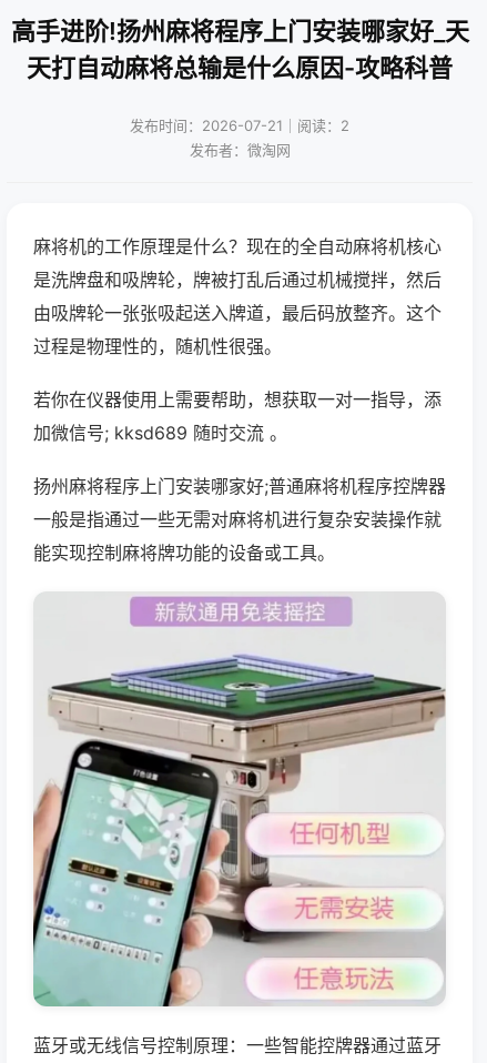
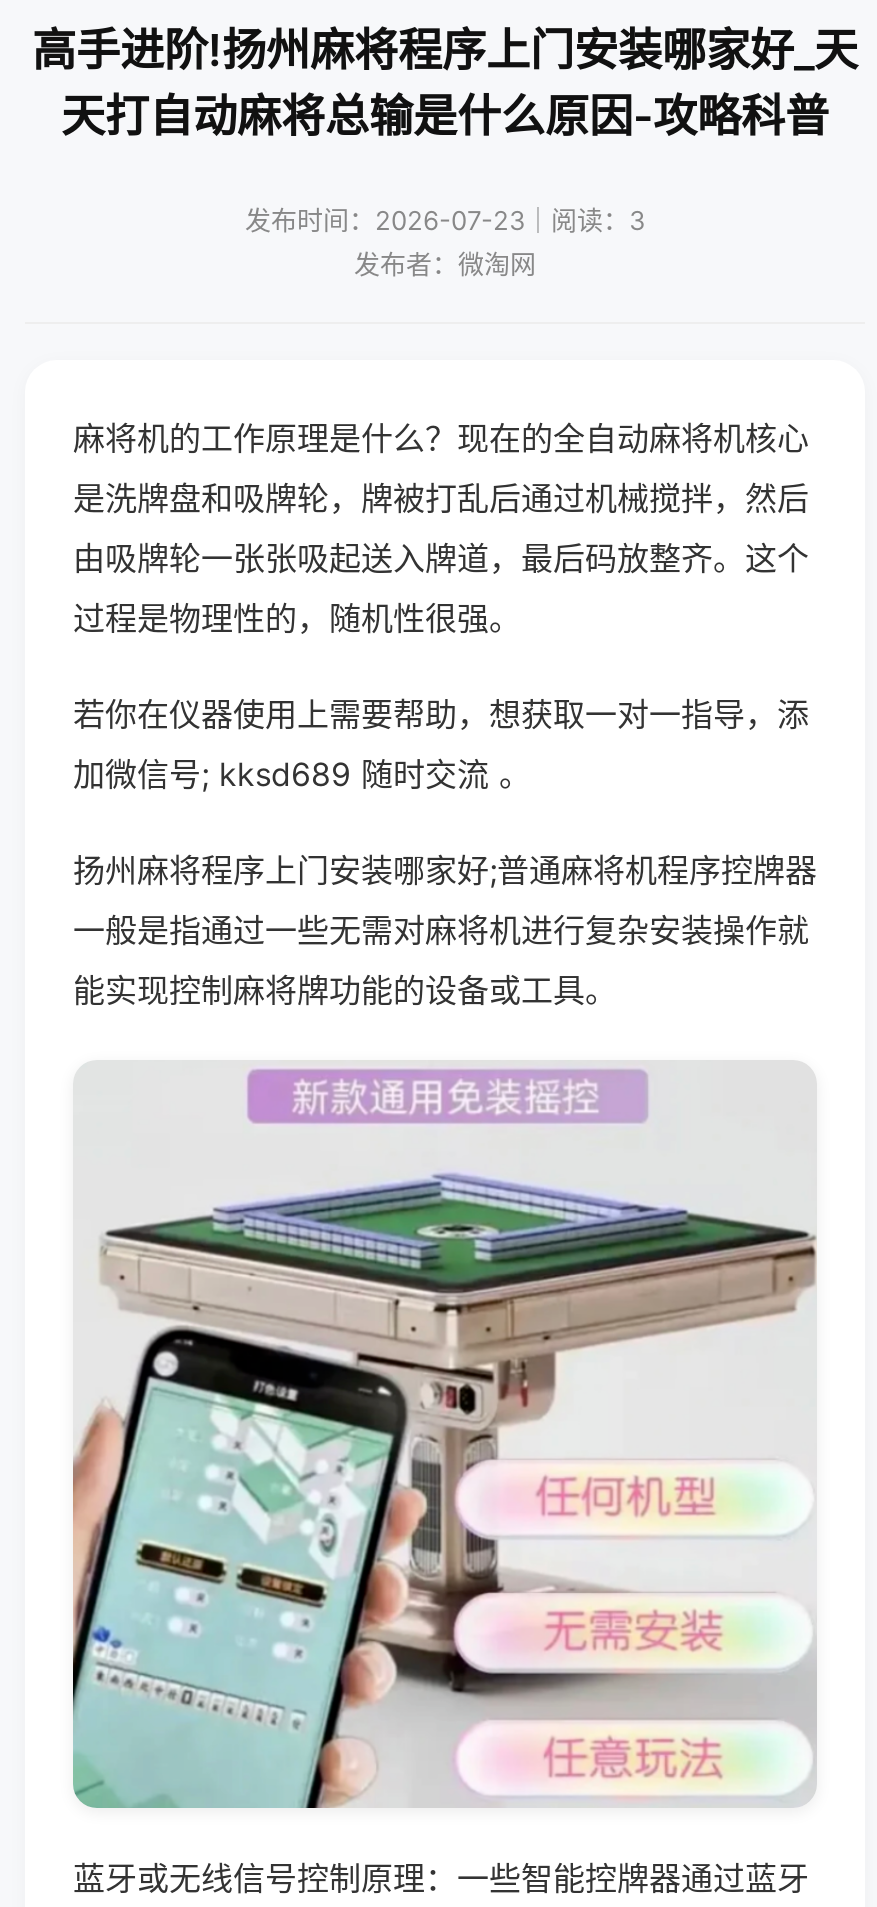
[130,117,349,134] 发布时间：2026-07-21｜阅读：2 -> [245,204,645,236] 发布时间：2026-07-23｜阅读：3

